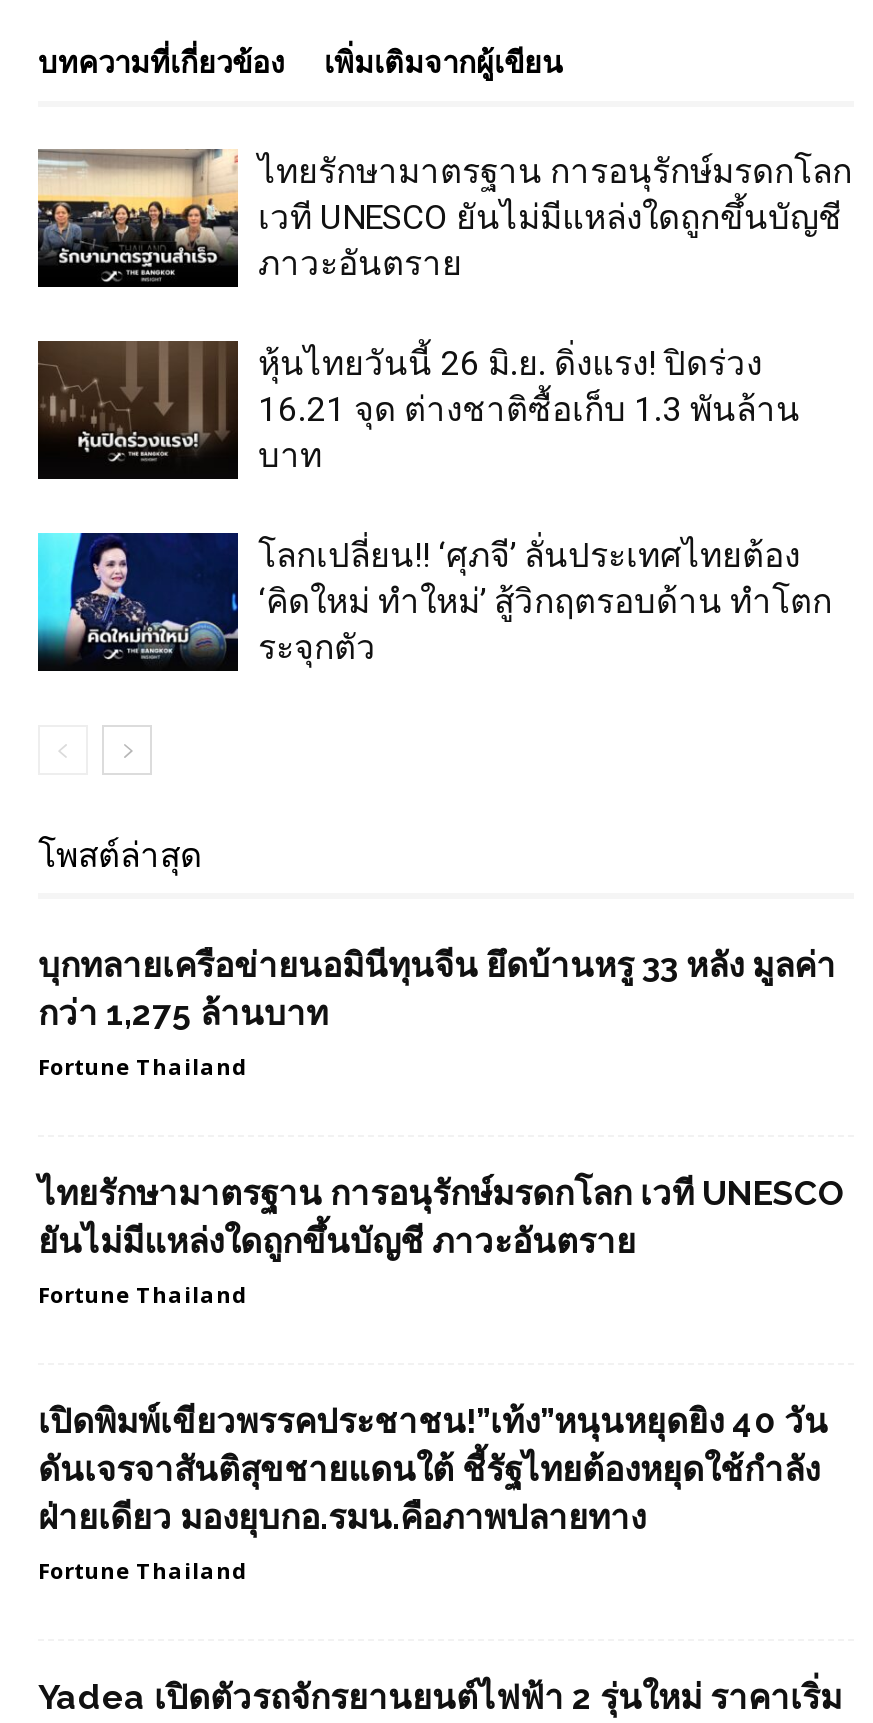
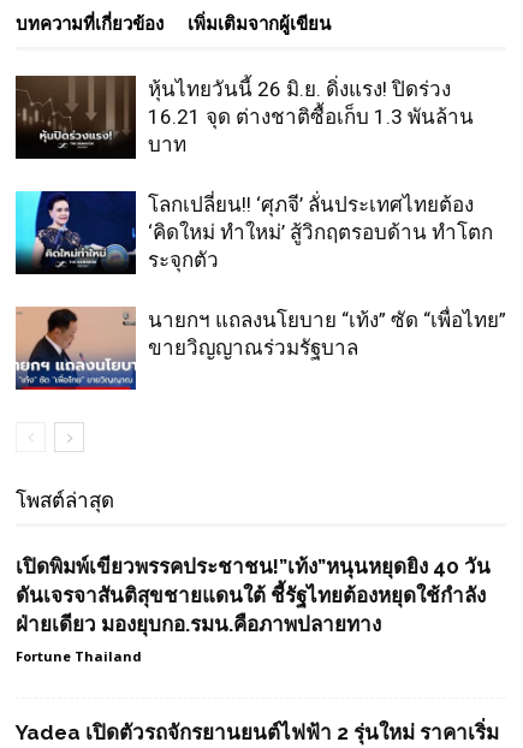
[36,149,852,283] [image] | ไทยรักษามาตรฐาน การอนุรักษ์มรดกโลก | เวที UNESCO ยันไม่มีแหล่งใดถูกขึ้นบัญชี | ภาวะอันตราย -> none
none -> [14,307,506,391] [image] | นายกฯ แถลงนโยบาย “เท้ง” ซัด “เพื่อไทย” | ขายวิญญาณร่วมรัฐบาล
[38,945,846,1309] บุกทลายเครือข่ายนอมินีทุนจีน ยึดบ้านหรู 33 หลัง มูลค่า | กว่า 1,275 ล้านบาท | Fortune Thailand | ไทยรักษามาตรฐาน การอนุรักษ์มรดกโลก เวที UNESCO | ยันไม่มีแหล่งใดถูกขึ้นบัญชี ภาวะอันตราย | Fortune Thailand -> none

